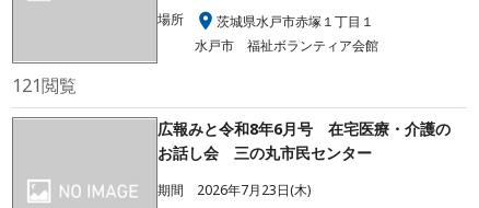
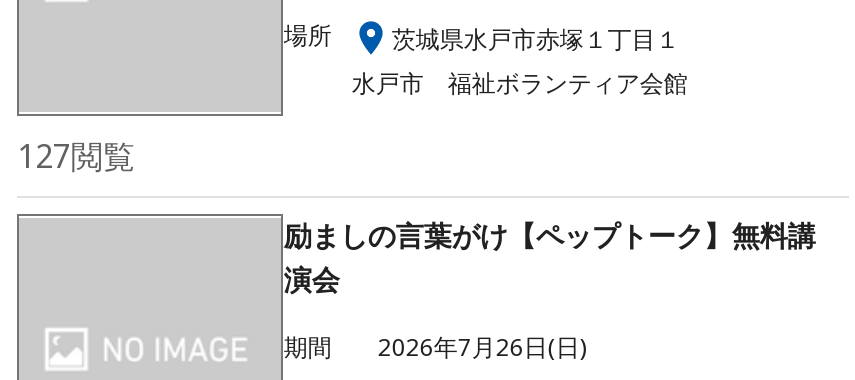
[12,73,77,97] 121閲覧 -> [17,133,135,177] 127閲覧
[158,118,451,163] 広報みと令和8年6月号 在宅医療・介護の | お話し会 三の丸市民センター -> [284,215,816,297] 励ましの言葉がけ【ペップトーク】無料講 | 演会
[158,180,311,199] 期間 2026年7月23日(木) -> [284,329,586,363] 期間 2026年7月26日(日)

